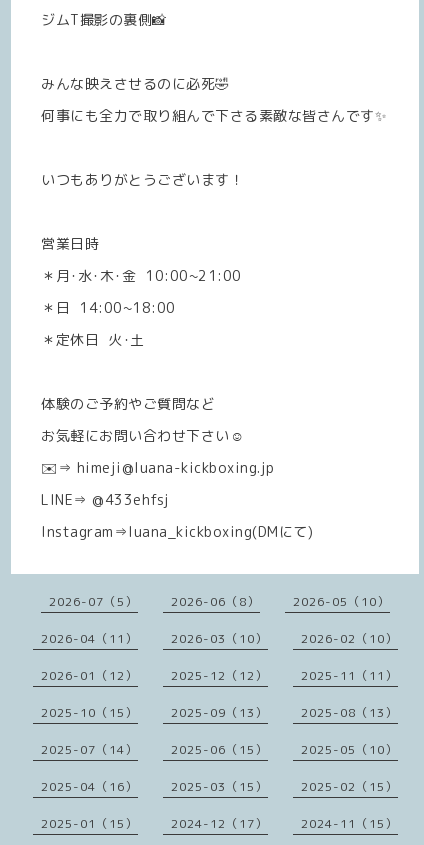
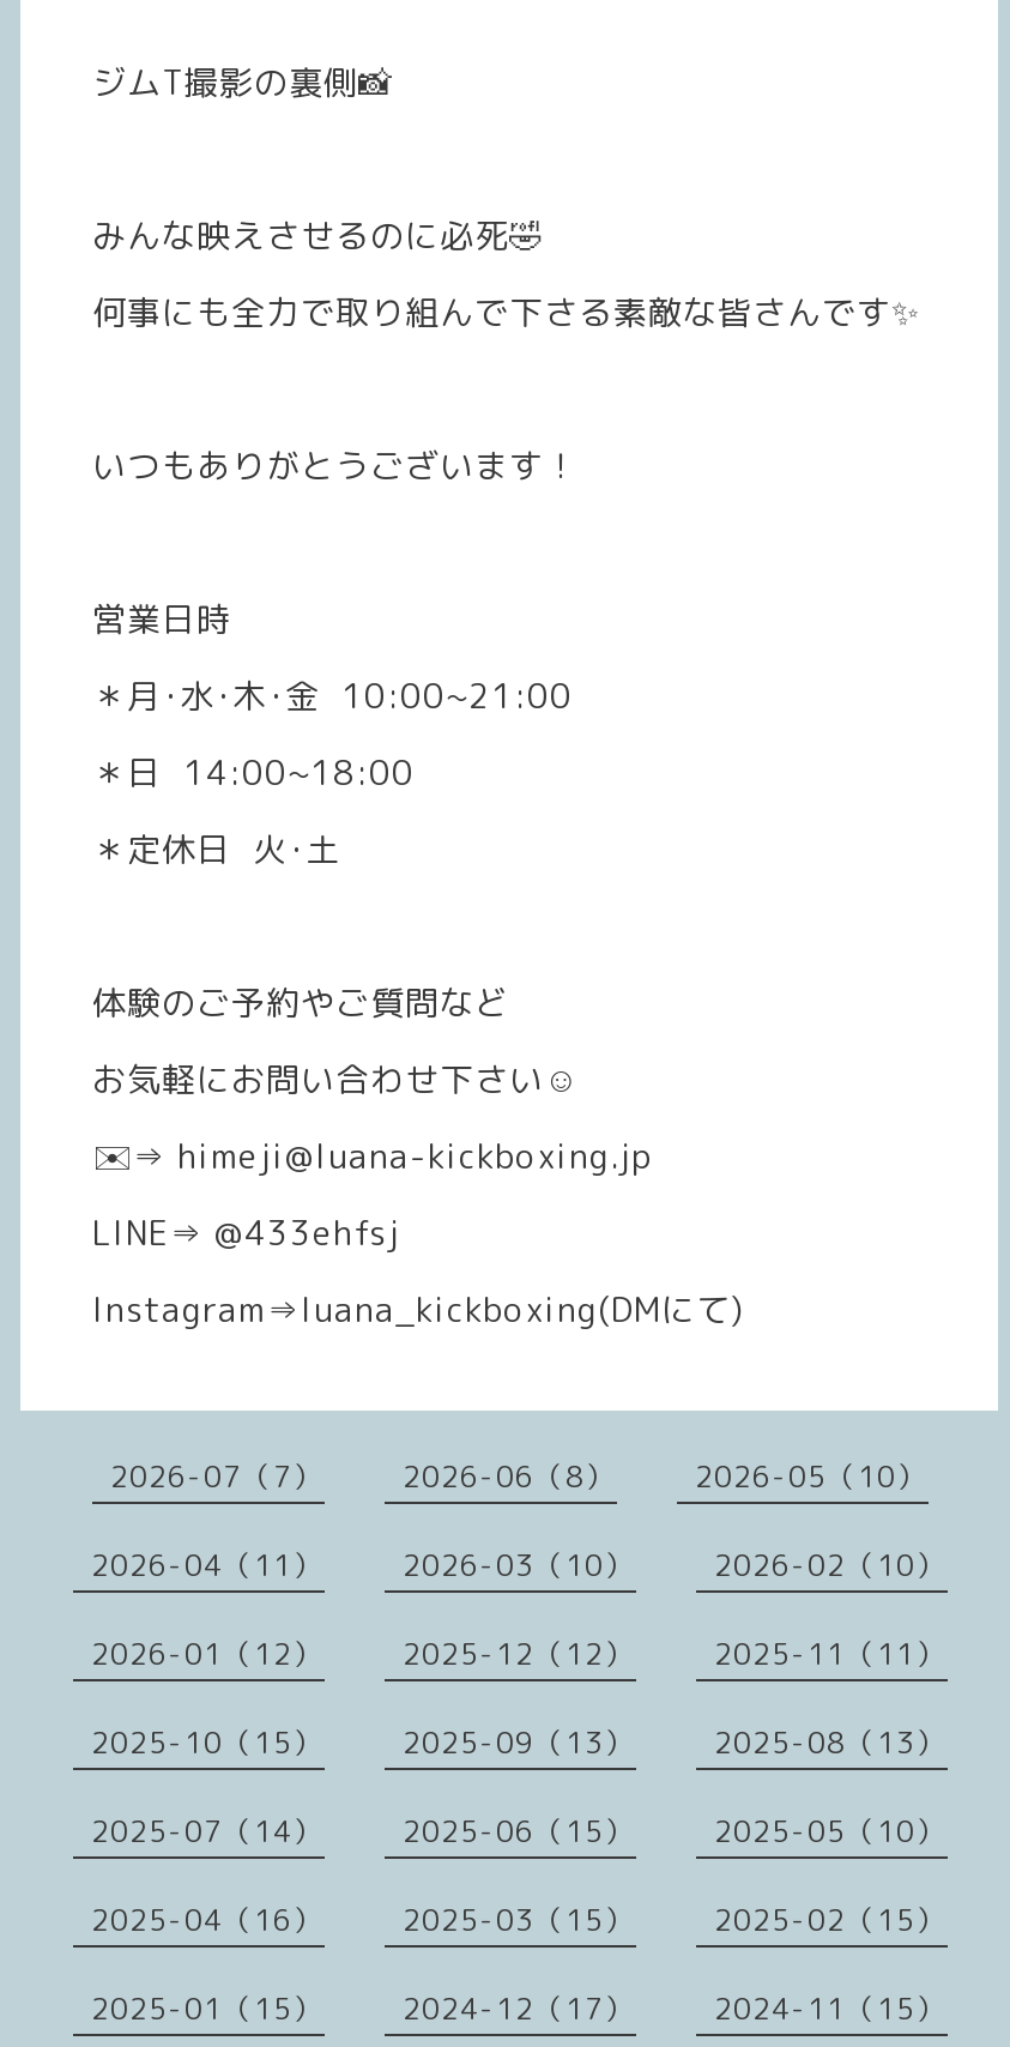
[48,593,389,610] 2026-07（5） 2026-06（8） 2026-05（10） -> [110,1457,927,1498] 2026-07（7） 2026-06（8） 2026-05（10）

